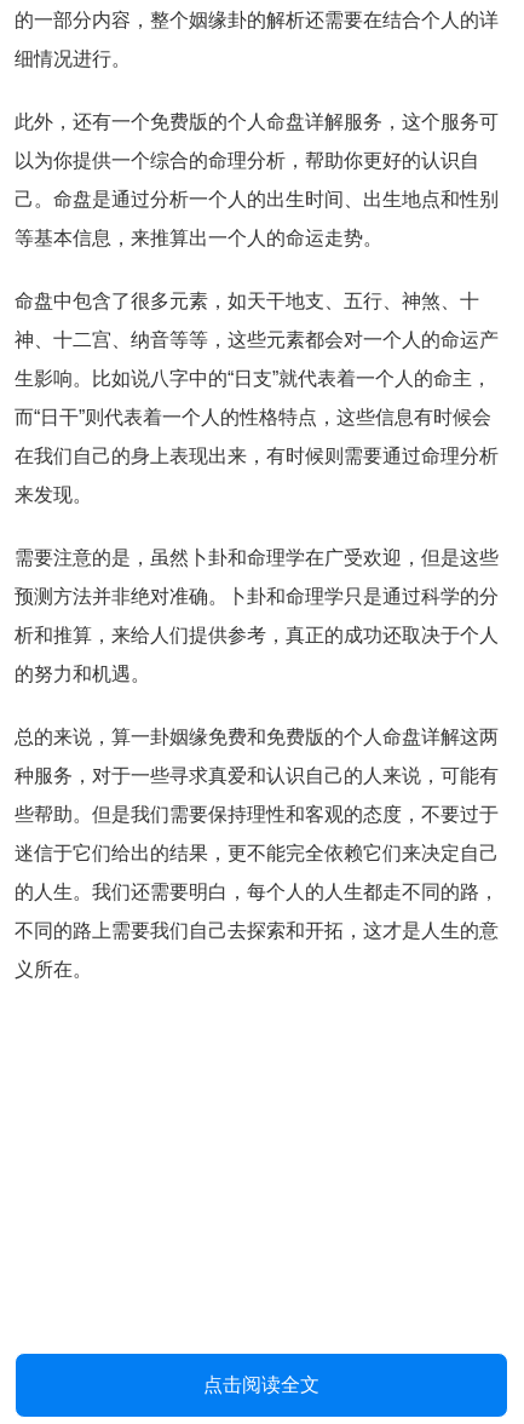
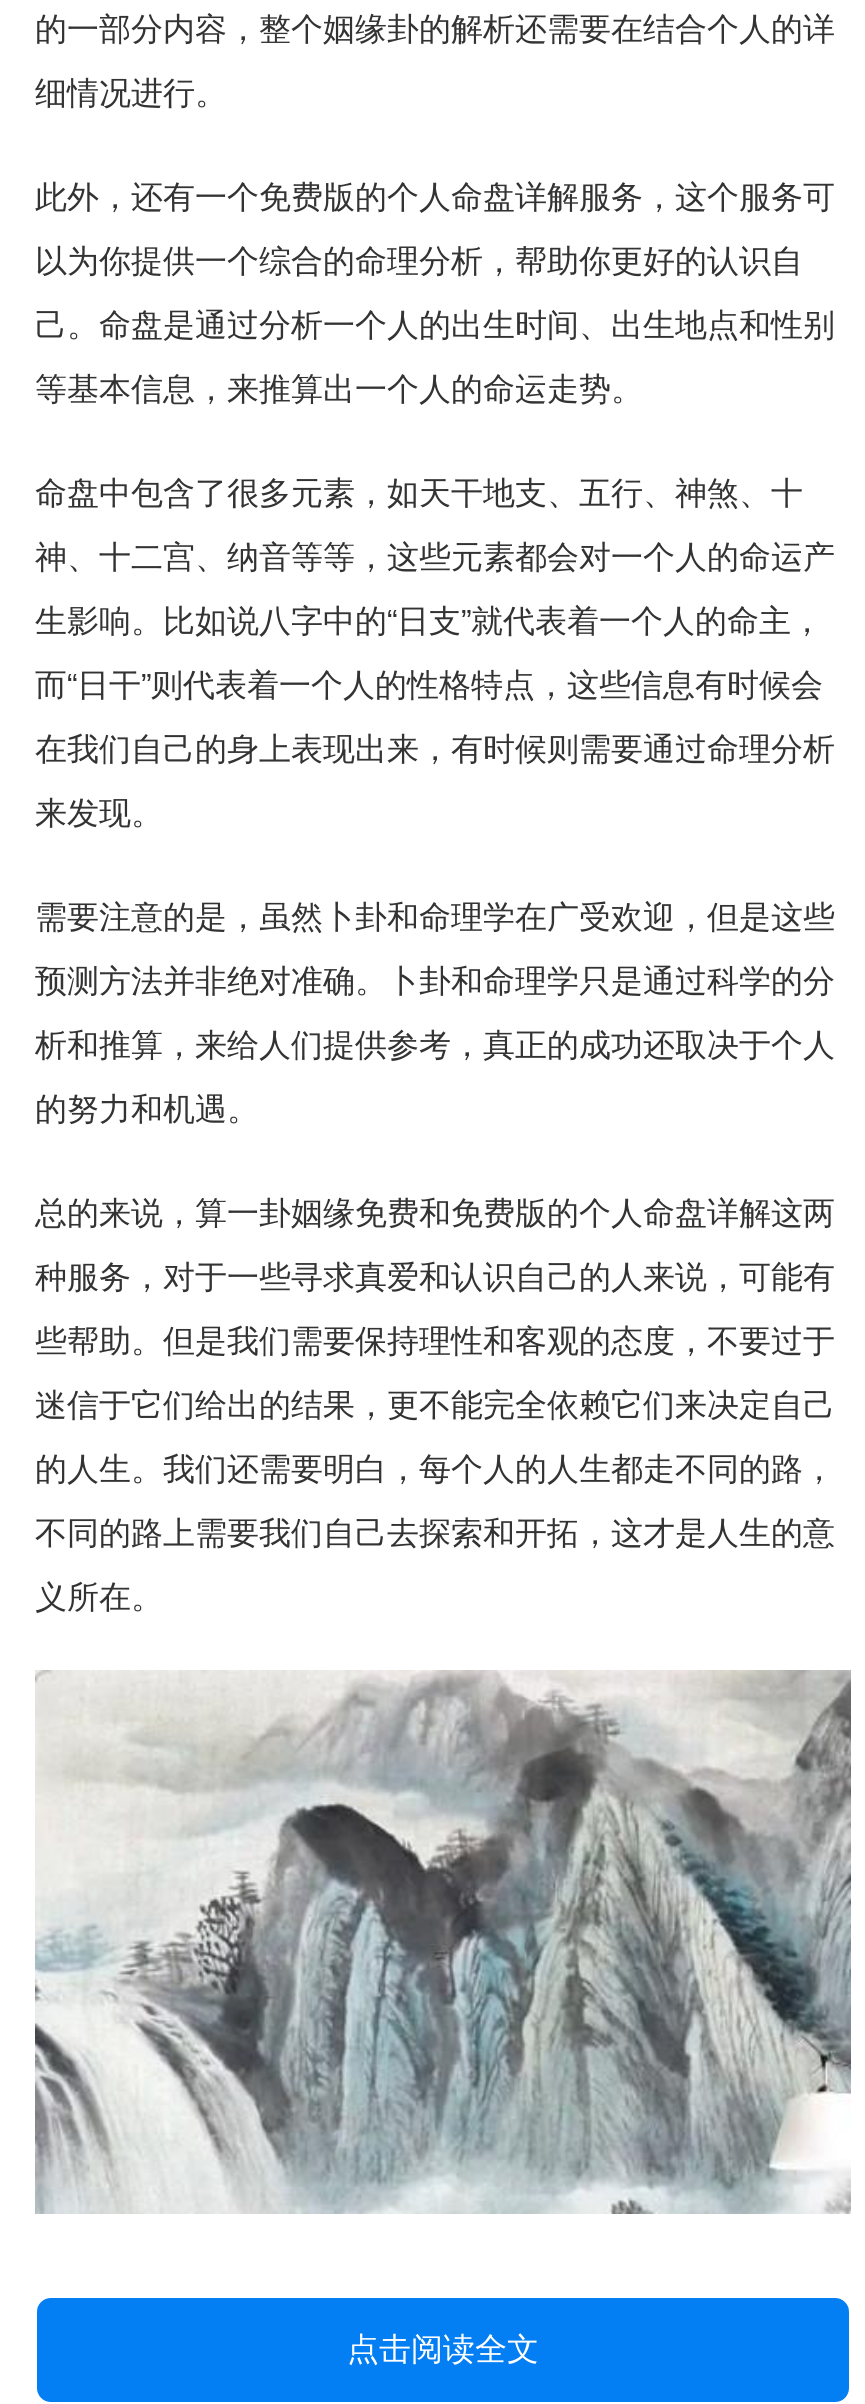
none -> [33,1670,853,2216] [image]

